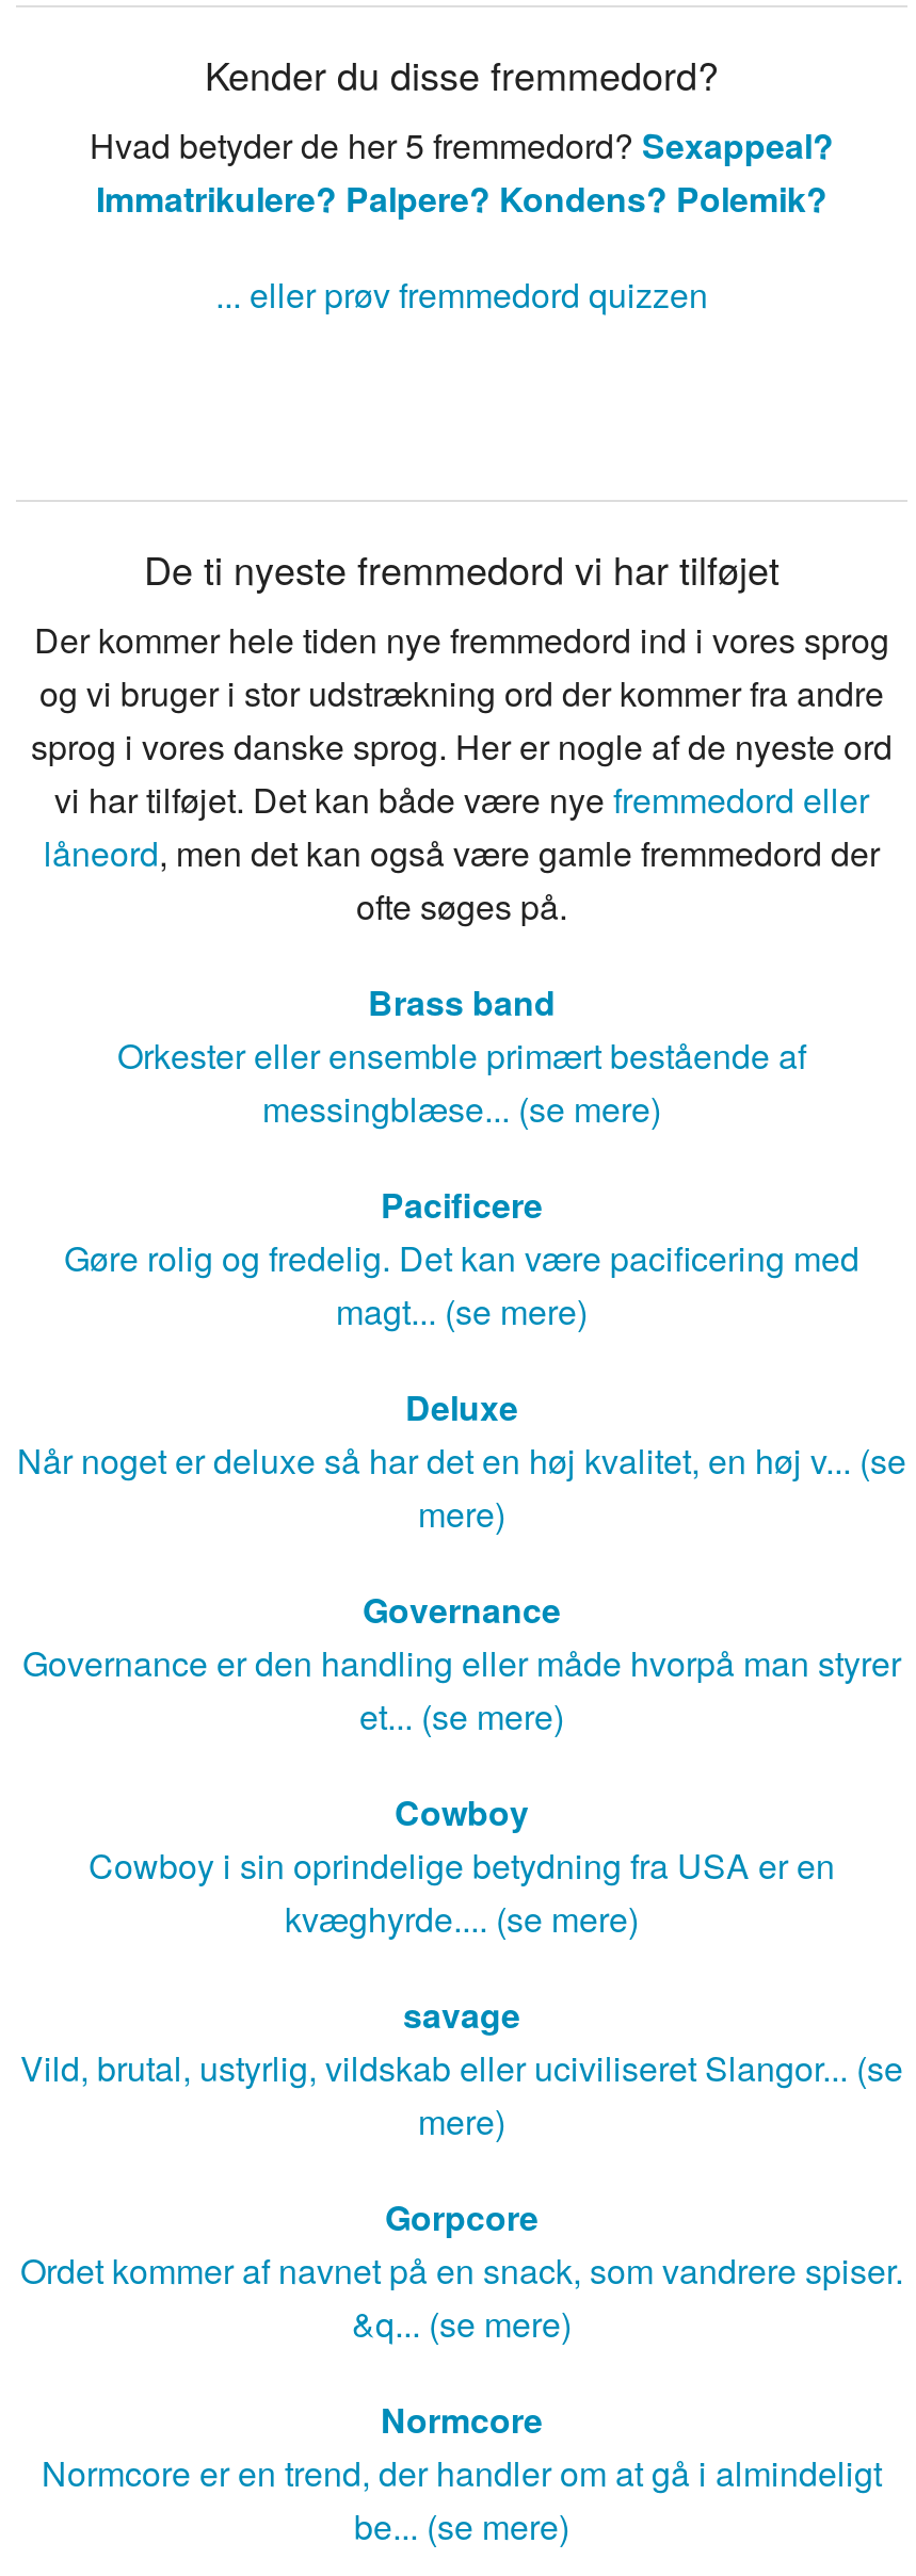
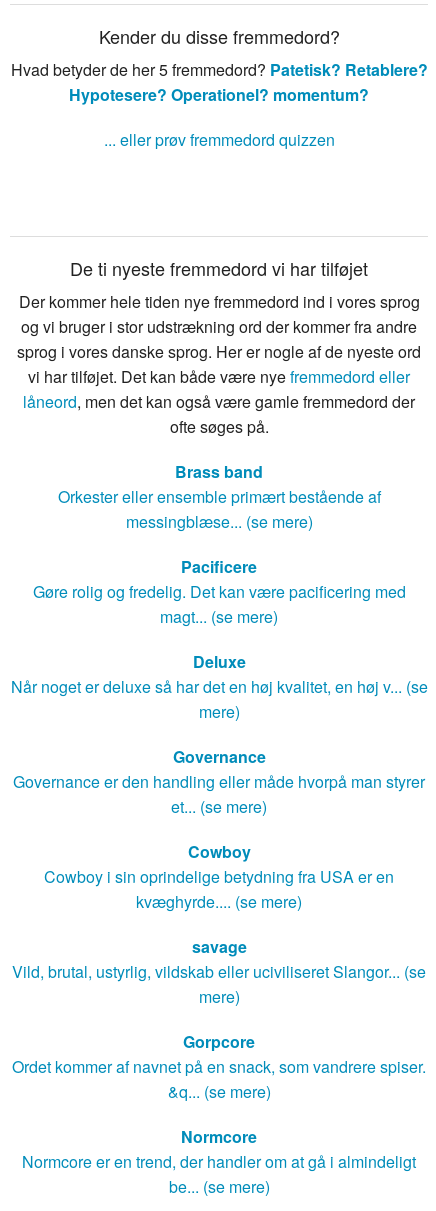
[90,121,834,224] Hvad betyder de her 5 fremmedord? Sexappeal? | Immatrikulere? Palpere? Kondens? Polemik? -> [10,58,427,106] Hvad betyder de her 5 fremmedord? Patetisk? Retablere? | Hypotesere? Operationel? momentum?

